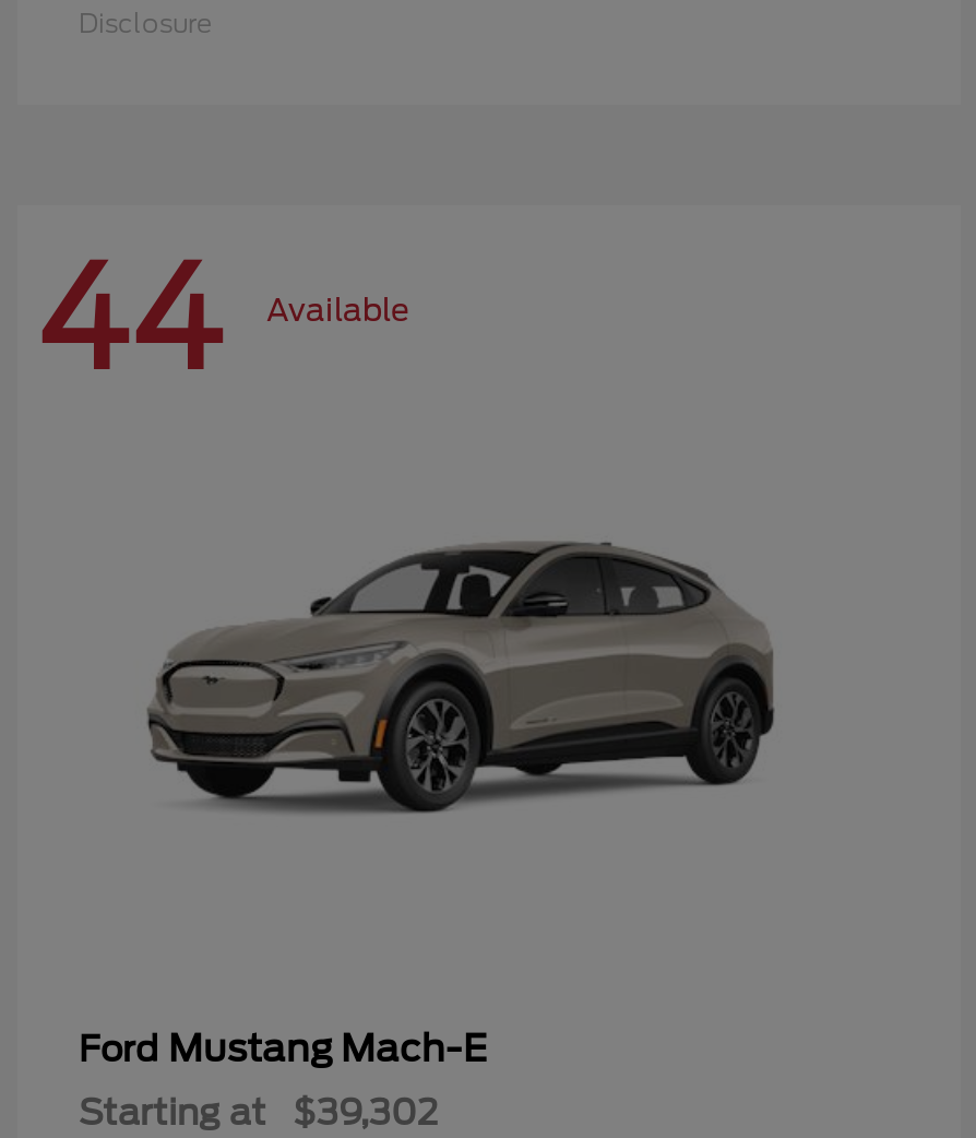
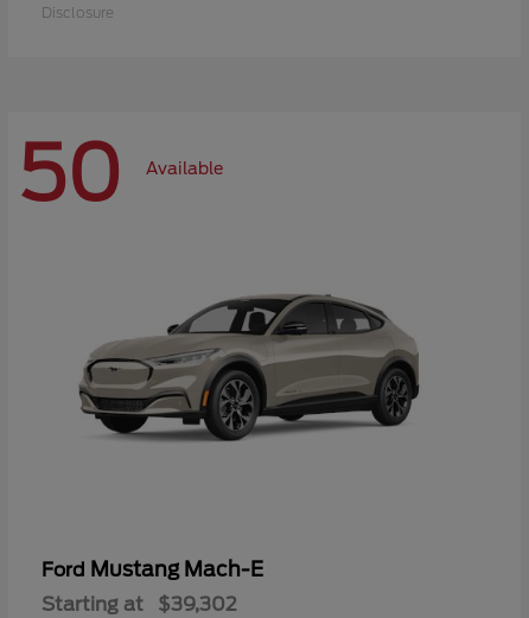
[35,236,408,402] 44 Available -> [18,128,223,218] 50 Available

